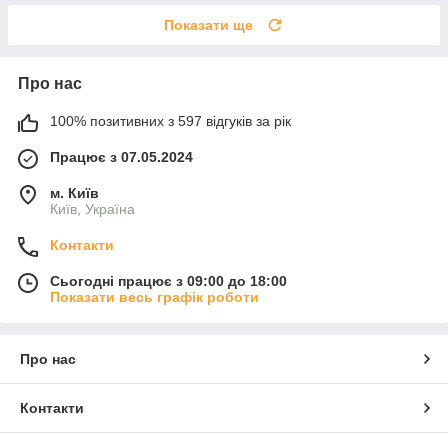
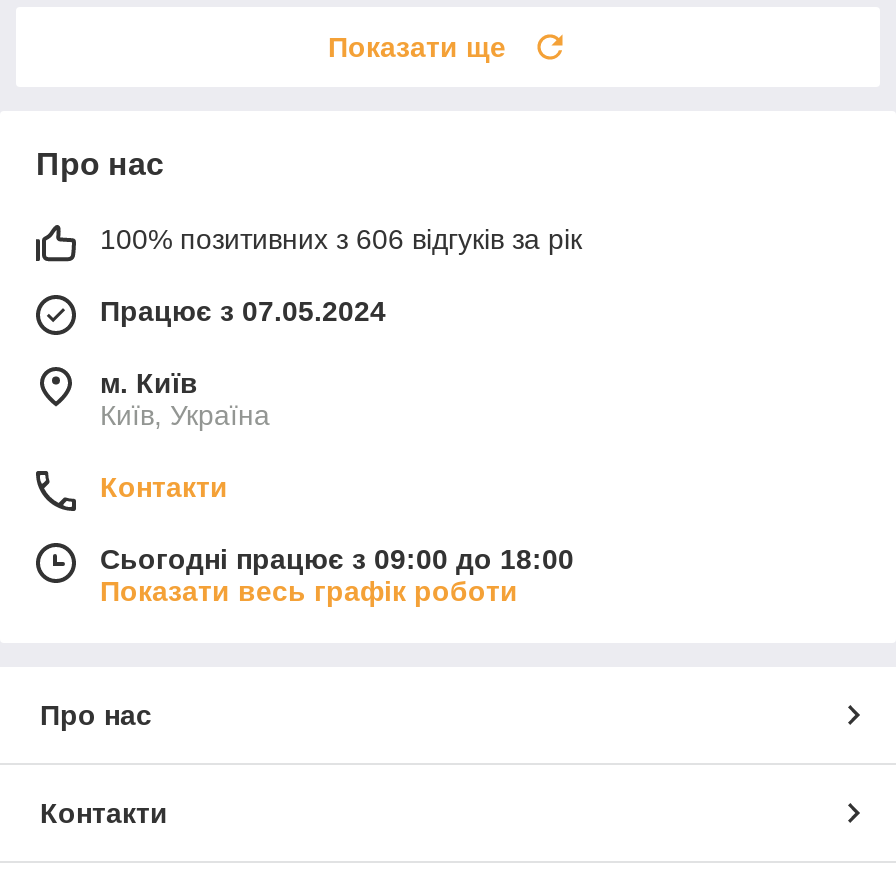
[50,113,291,129] 100% позитивних з 597 відгуків за рік -> [100,223,582,255] 100% позитивних з 606 відгуків за рік

